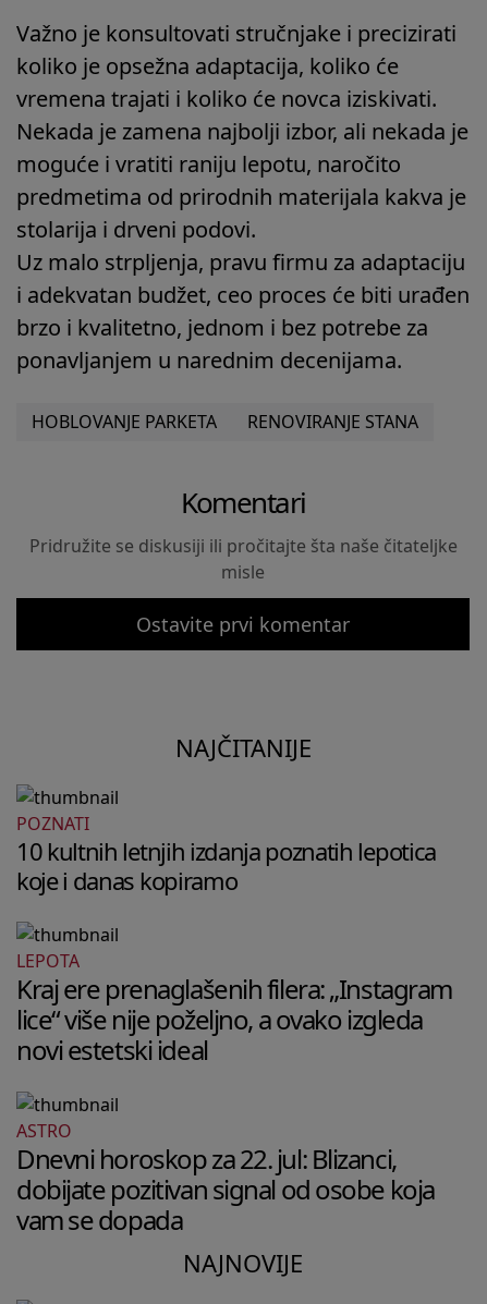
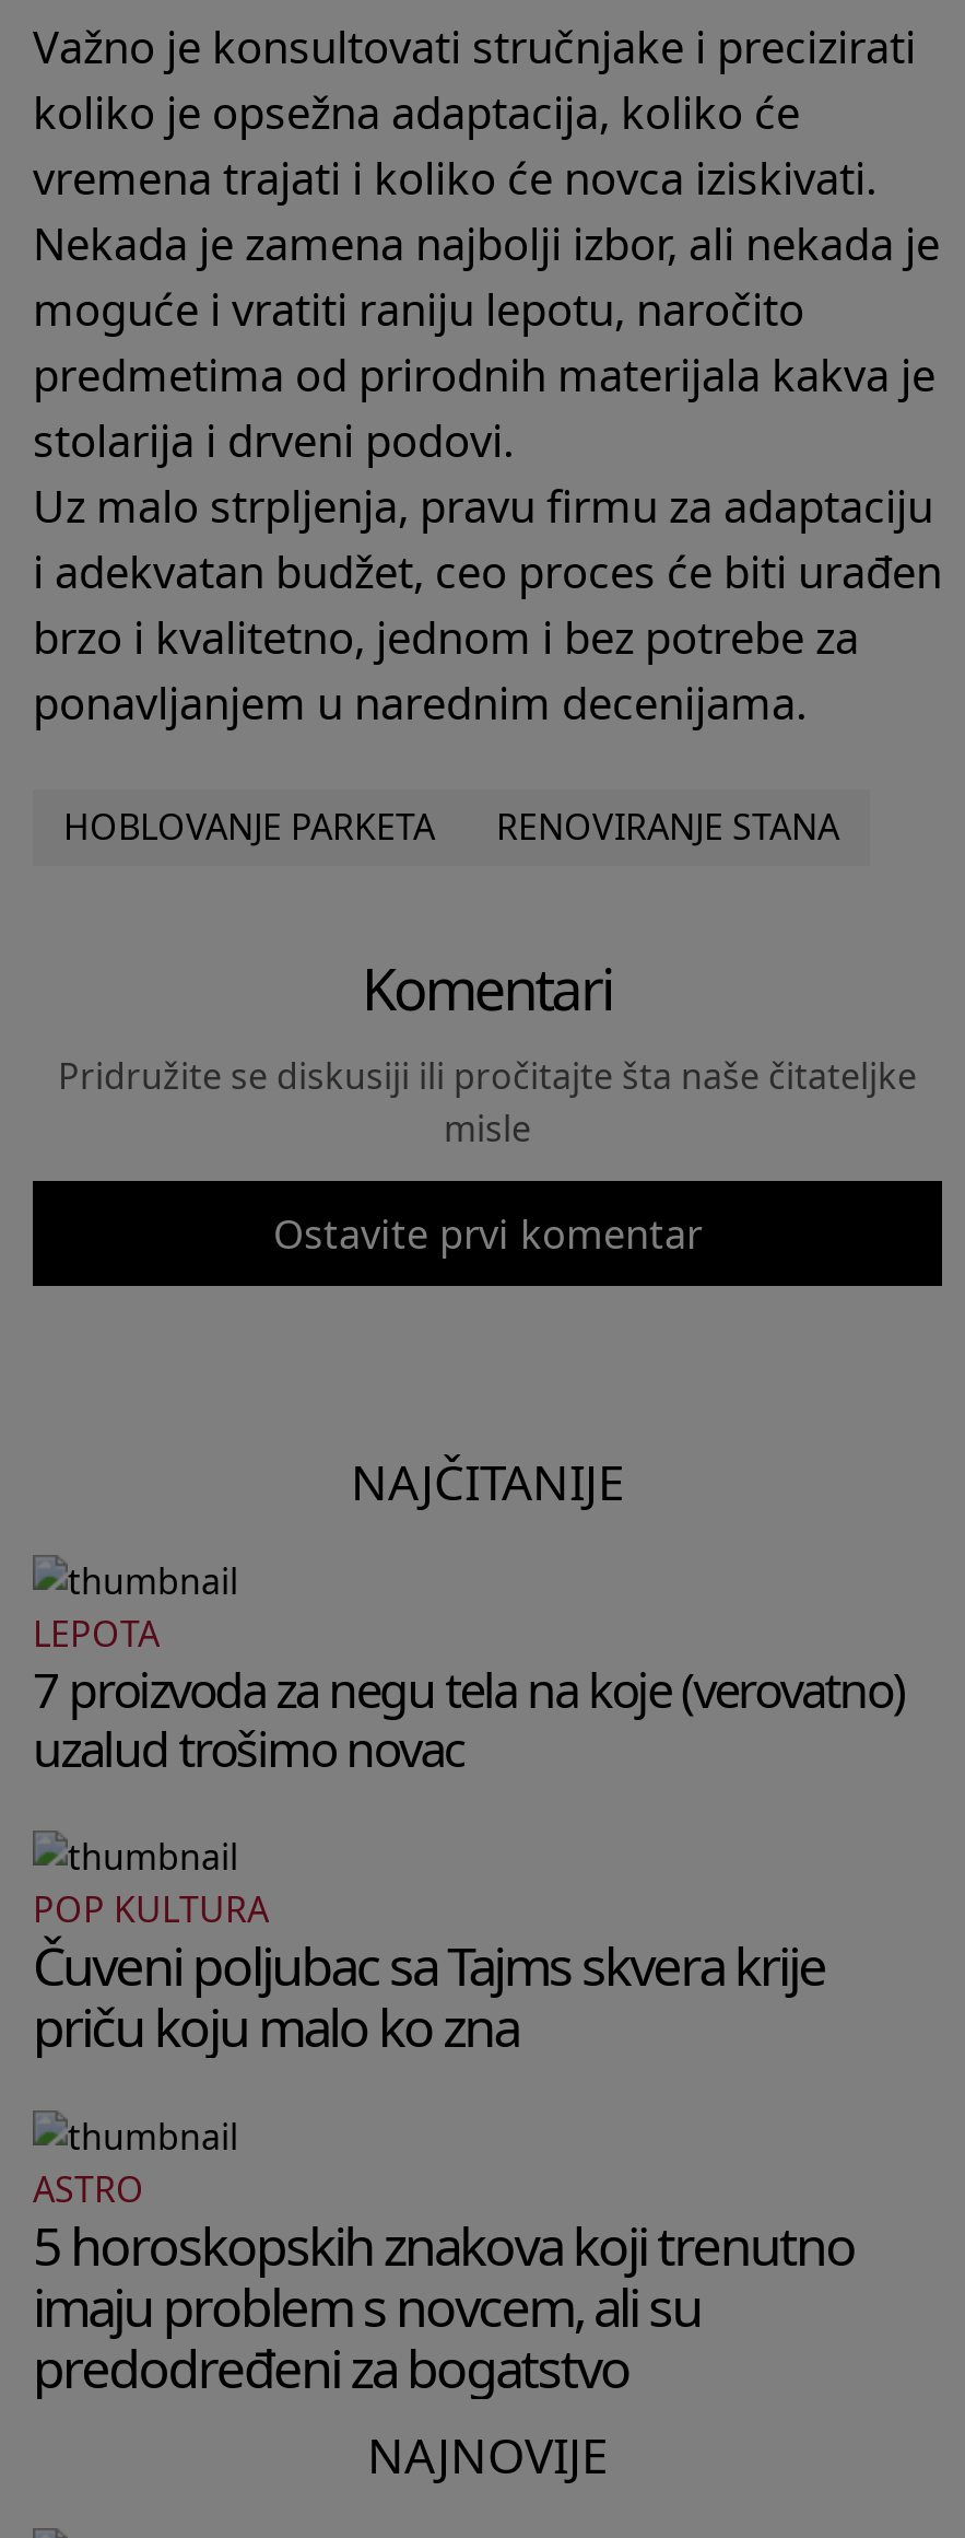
[16,811,436,896] POZNATI | 10 kultnih letnjih izdanja poznatih lepotica | koje i danas kopiramo -> none
moved [16,948,80,972] -> [33,1610,160,1658]: LEPOTA
[16,970,452,1067] Kraj ere prenaglašenih filera: „Instagram | lice“ više nije poželjno, a ovako izgleda | novi estetski ideal -> [33,1656,905,2063] 7 proizvoda za negu tela na koje (verovatno) | uzalud trošimo novac | POP KULTURA | Čuveni poljubac sa Tajms skvera krije | priču koju malo ko zna
[16,1140,434,1237] Dnevni horoskop za 22. jul: Blizanci, | dobijate pozitivan signal od osobe koja | vam se dopada -> [33,2209,855,2404] 5 horoskopskih znakova koji trenutno | imaju problem s novcem, ali su | predodređeni za bogatstvo

